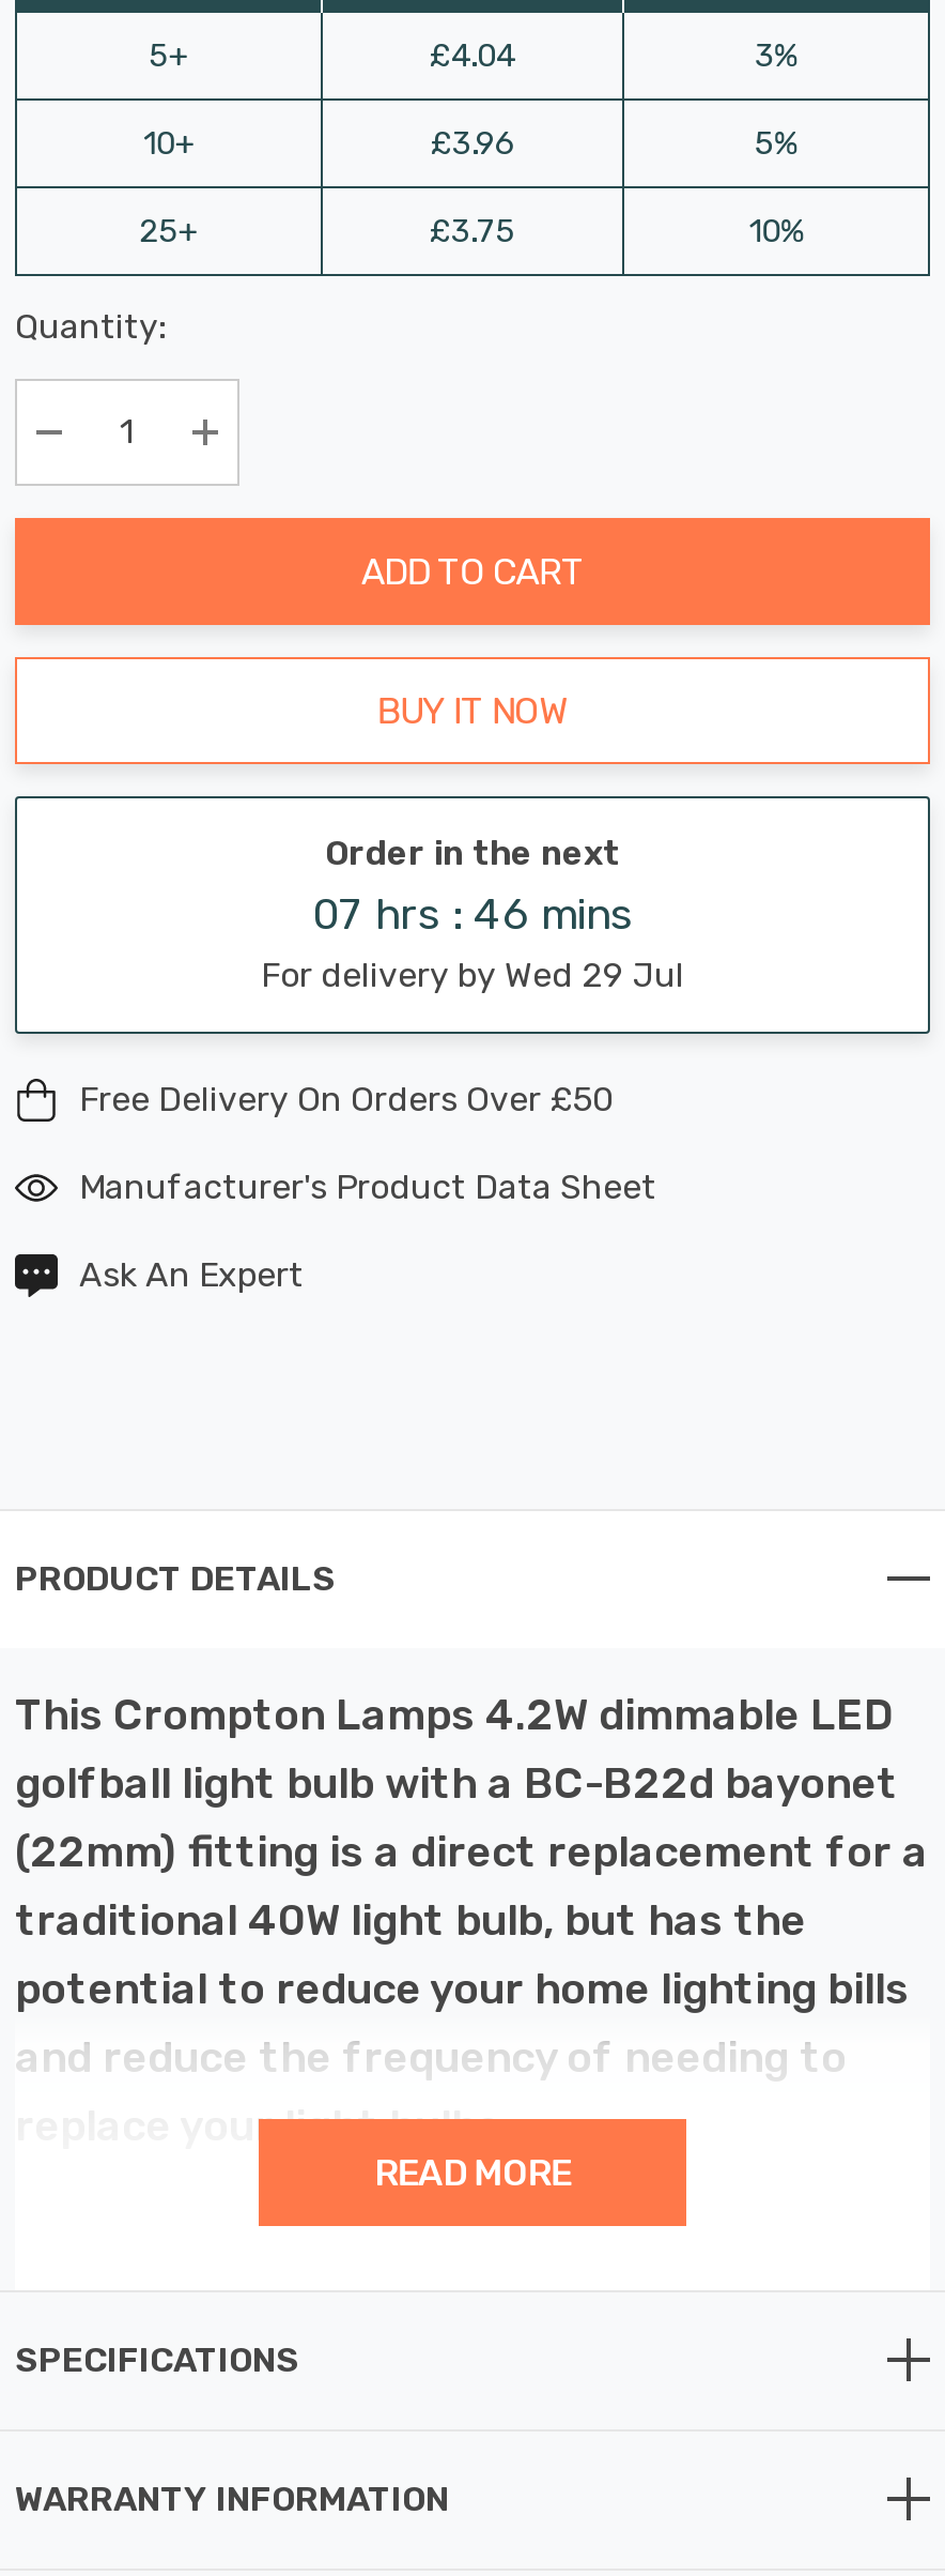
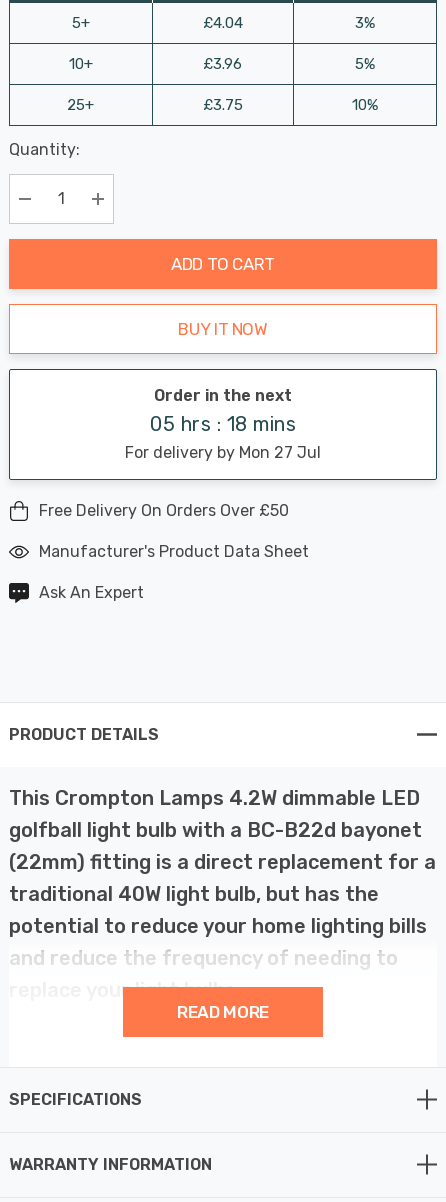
[312,887,633,939] 07 hrs : 46 mins -> [150,412,296,436] 05 hrs : 18 mins
[261,954,684,994] For delivery by Wed 29 Jul -> [125,443,321,462] For delivery by Mon 27 Jul

